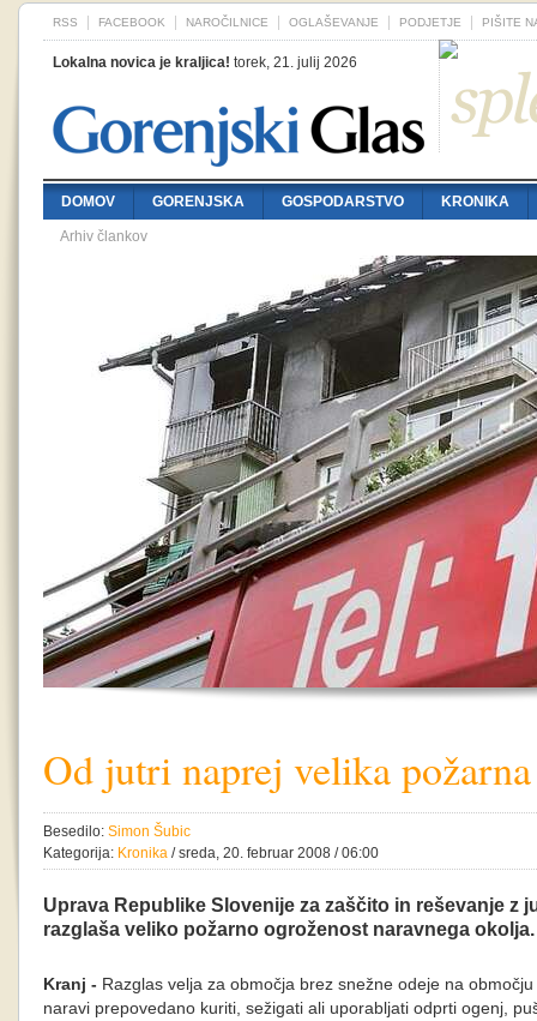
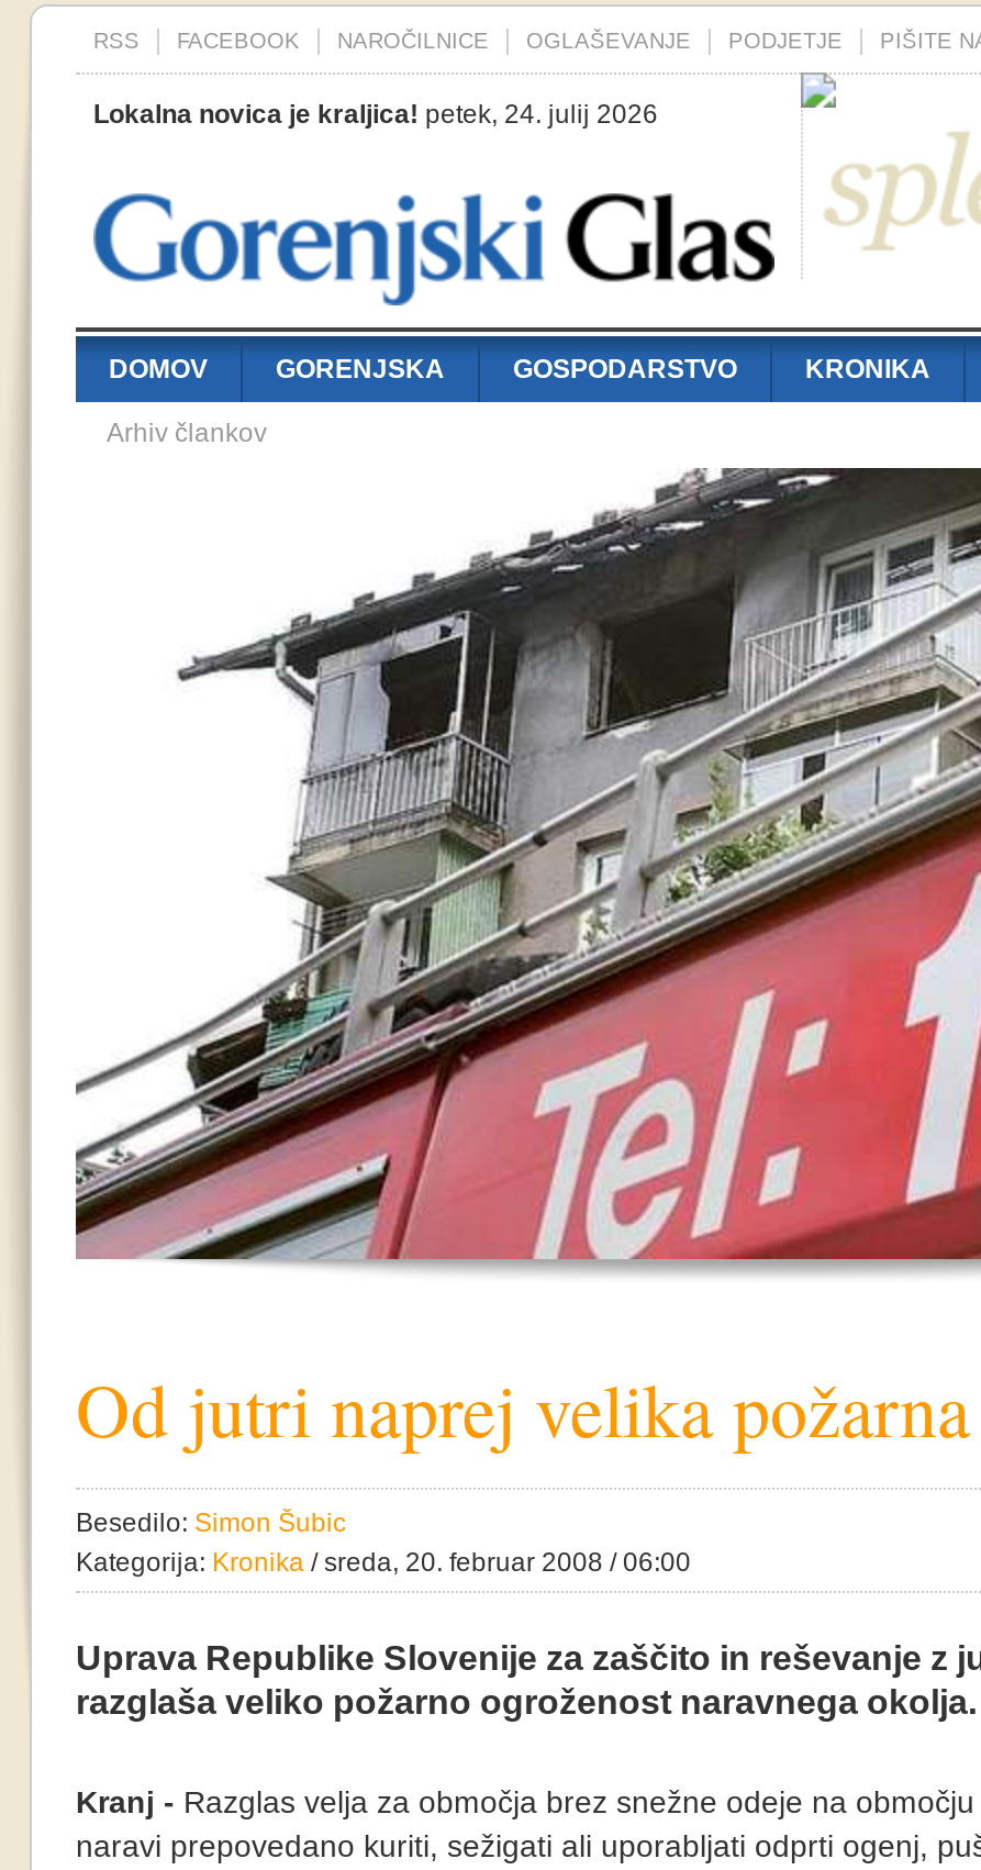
[53,54,357,71] Lokalna novica je kraljica! torek, 21. julij 2026 -> [93,99,658,130] Lokalna novica je kraljica! petek, 24. julij 2026

